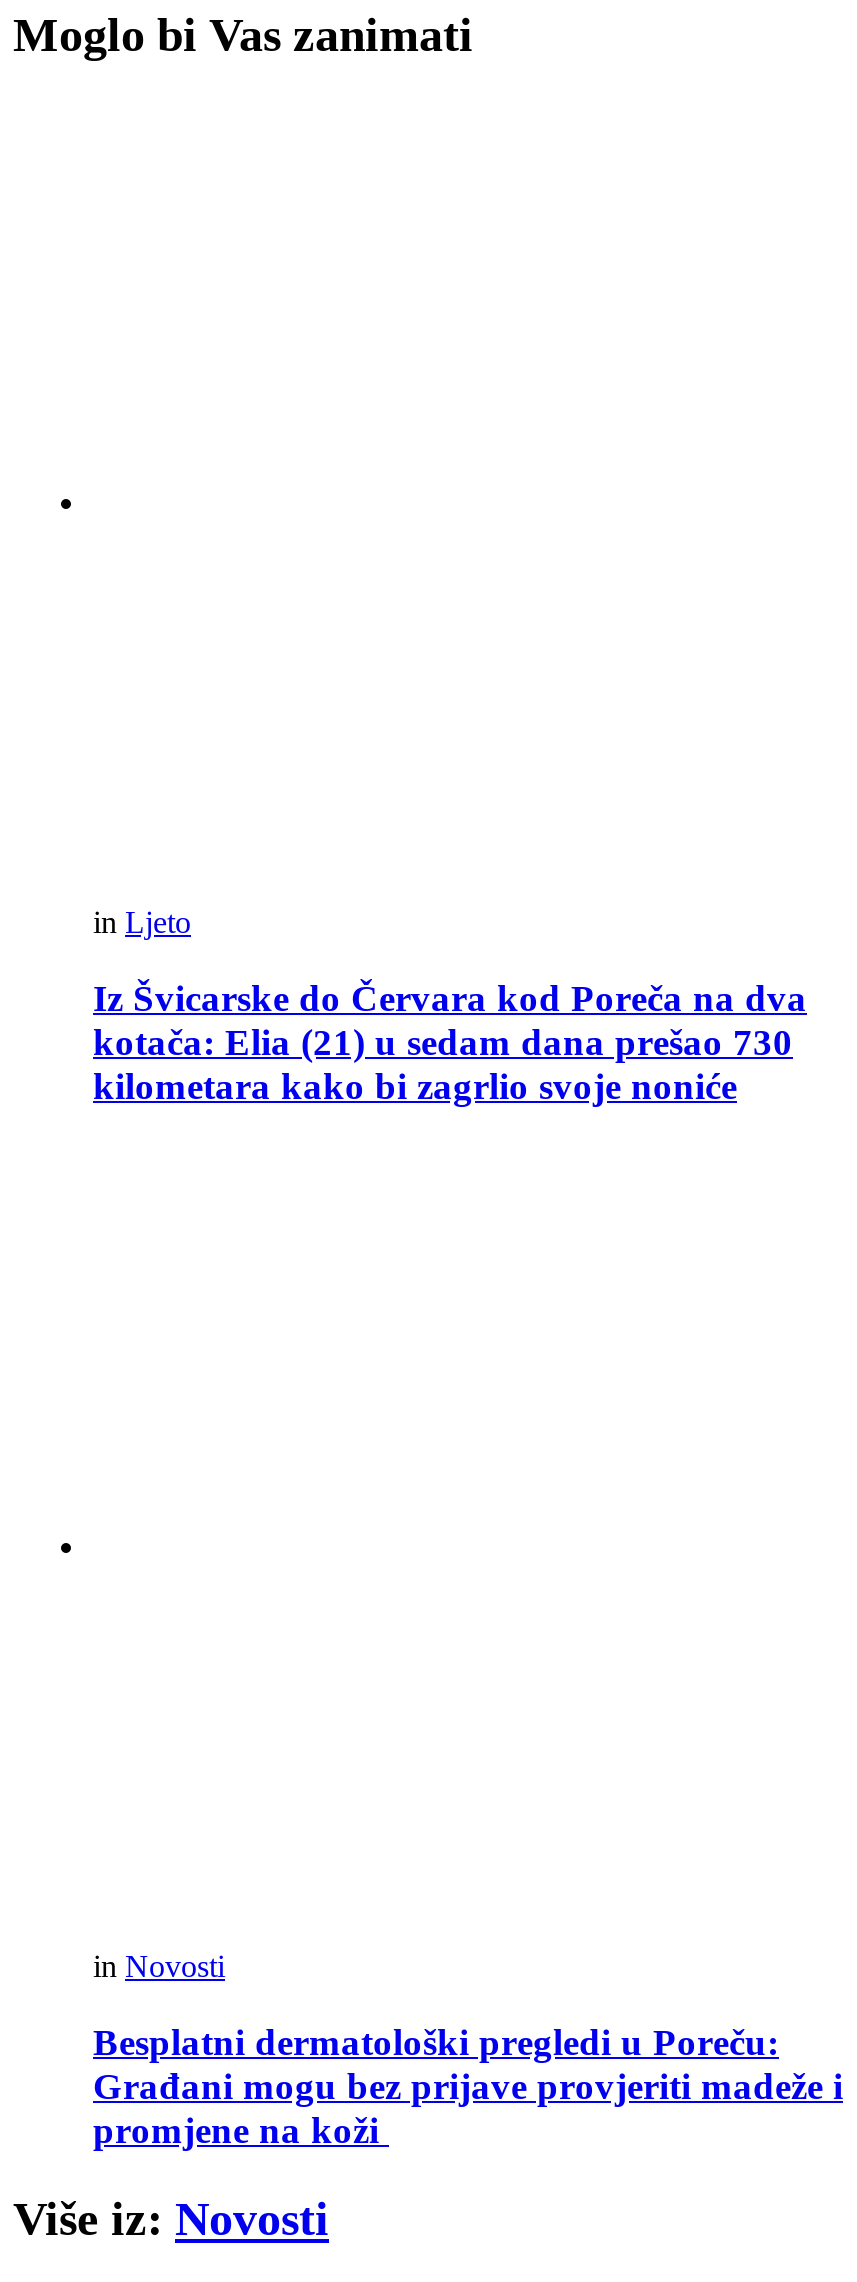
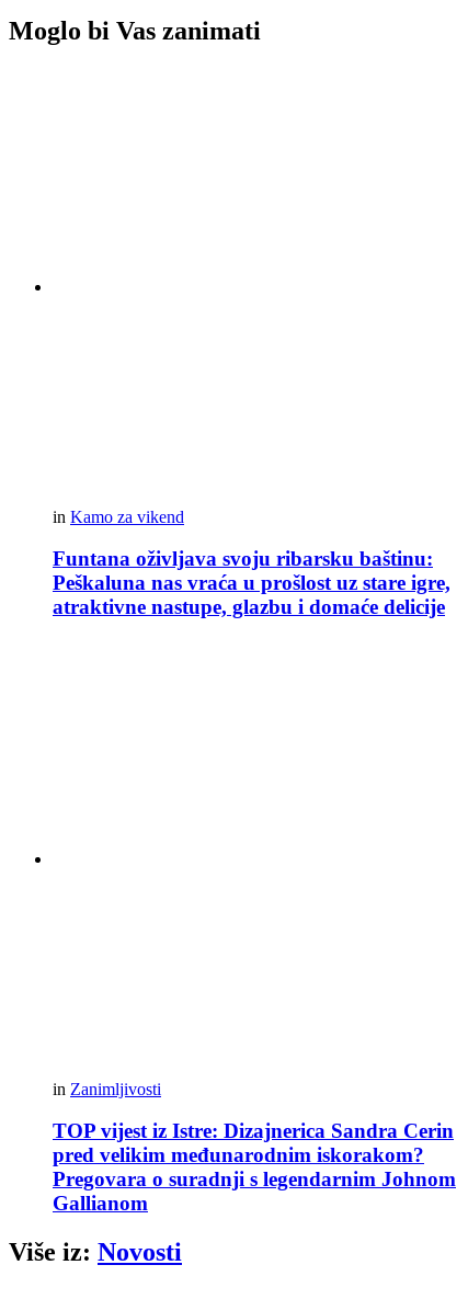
[93,904,191,938] in Ljeto -> [53,507,184,526] in Kamo za vikend
[93,978,807,1108] Iz Švicarske do Červara kod Poreča na dva | kotača: Elia (21) u sedam dana prešao 730 | kilometara kako bi zagrlio svoje noniće -> [53,547,450,619] Funtana oživljava svoju ribarsku baštinu: | Peškaluna nas vraća u prošlost uz stare igre, | atraktivne nastupe, glazbu i domaće delicije
[93,1948,225,1982] in Novosti -> [53,1079,161,1098] in Zanimljivosti
[93,2022,843,2152] Besplatni dermatološki pregledi u Poreču: | Građani mogu bez prijave provjeriti madeže i | promjene na koži -> [53,1120,456,1215] TOP vijest iz Istre: Dizajnerica Sandra Cerin | pred velikim međunarodnim iskorakom? | Pregovara o suradnji s legendarnim Johnom | Gallianom

